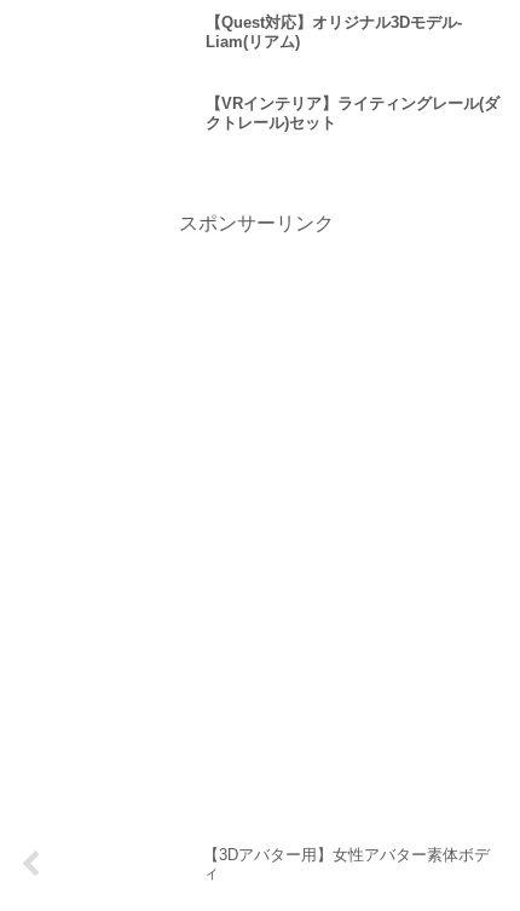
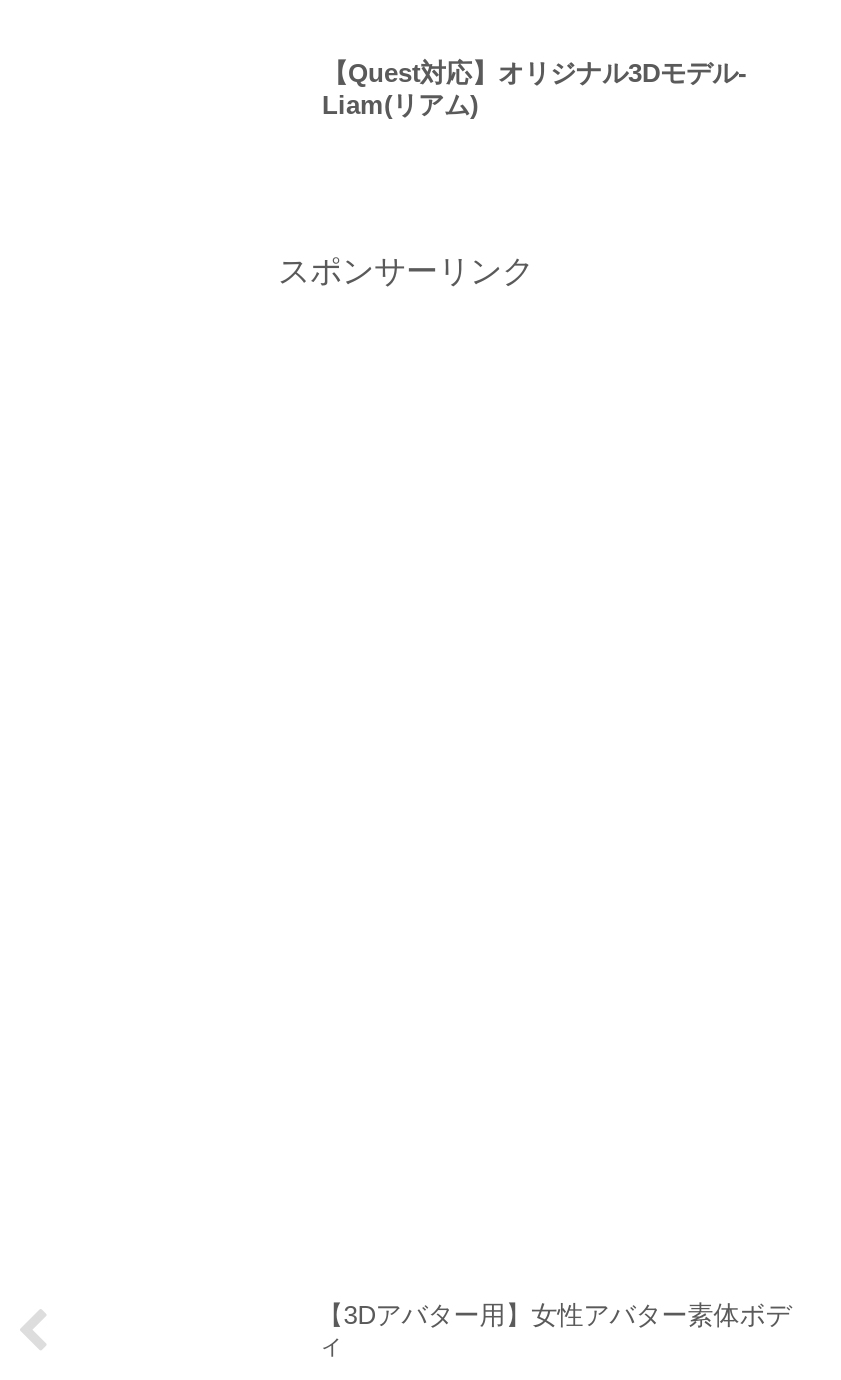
[206,94,499,132] 【VRインテリア】ライティングレール(ダ | クトレール)セット -> none

